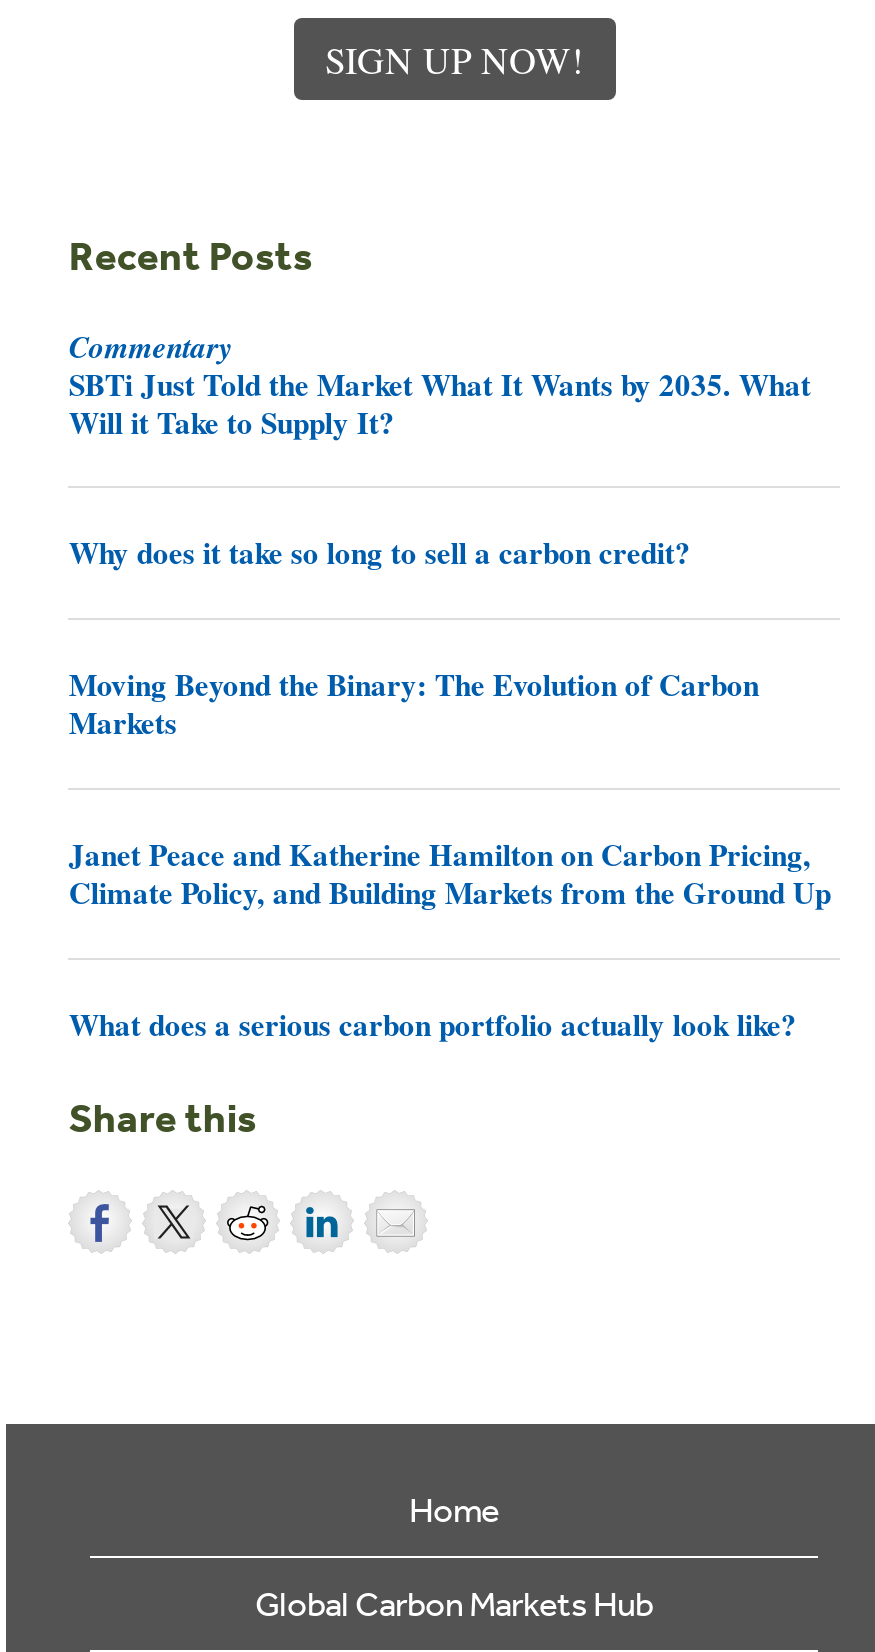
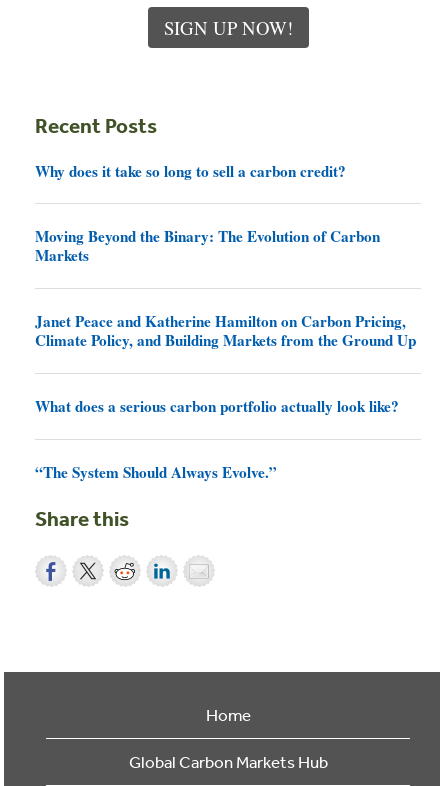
[69,323,811,443] Commentary | SBTi Just Told the Market What It Wants by 2035. What | Will it Take to Supply It? -> none
moved [69,531,831,1045] -> [35,160,416,417]: Why does it take so long to sell a carbon credit? | Moving Beyond the Binary: The Evolution of Carbon | Markets | Janet Peace and Katherine Hamilton on Carbon Pricing, | Climate Policy, and Building Markets from the Ground Up | What does a serious carbon portfolio actually look like?
none -> [35,461,277,483] “The System Should Always Evolve.”

